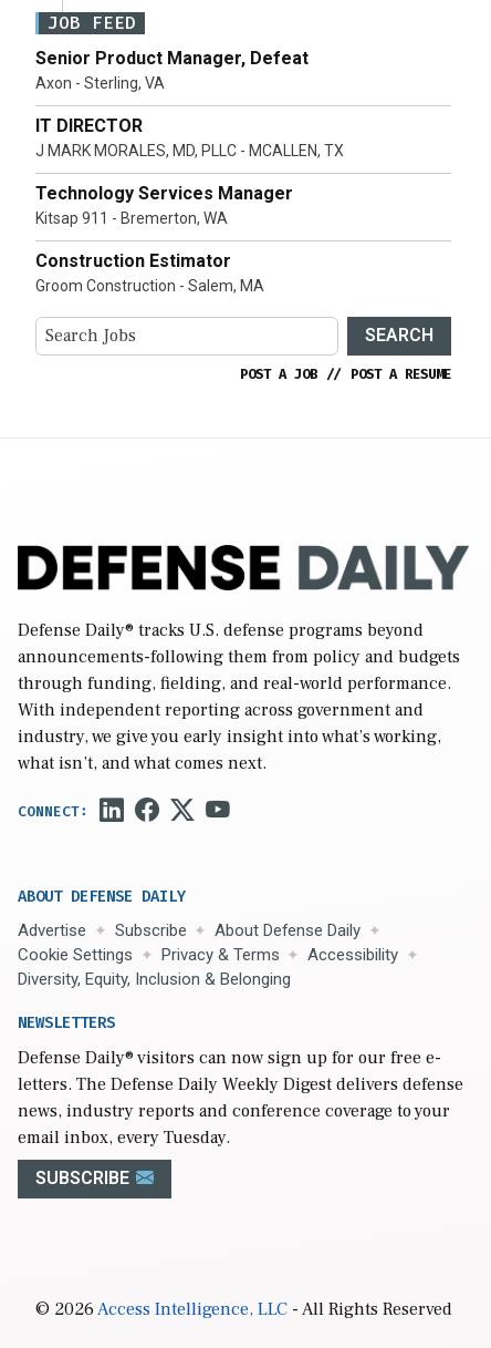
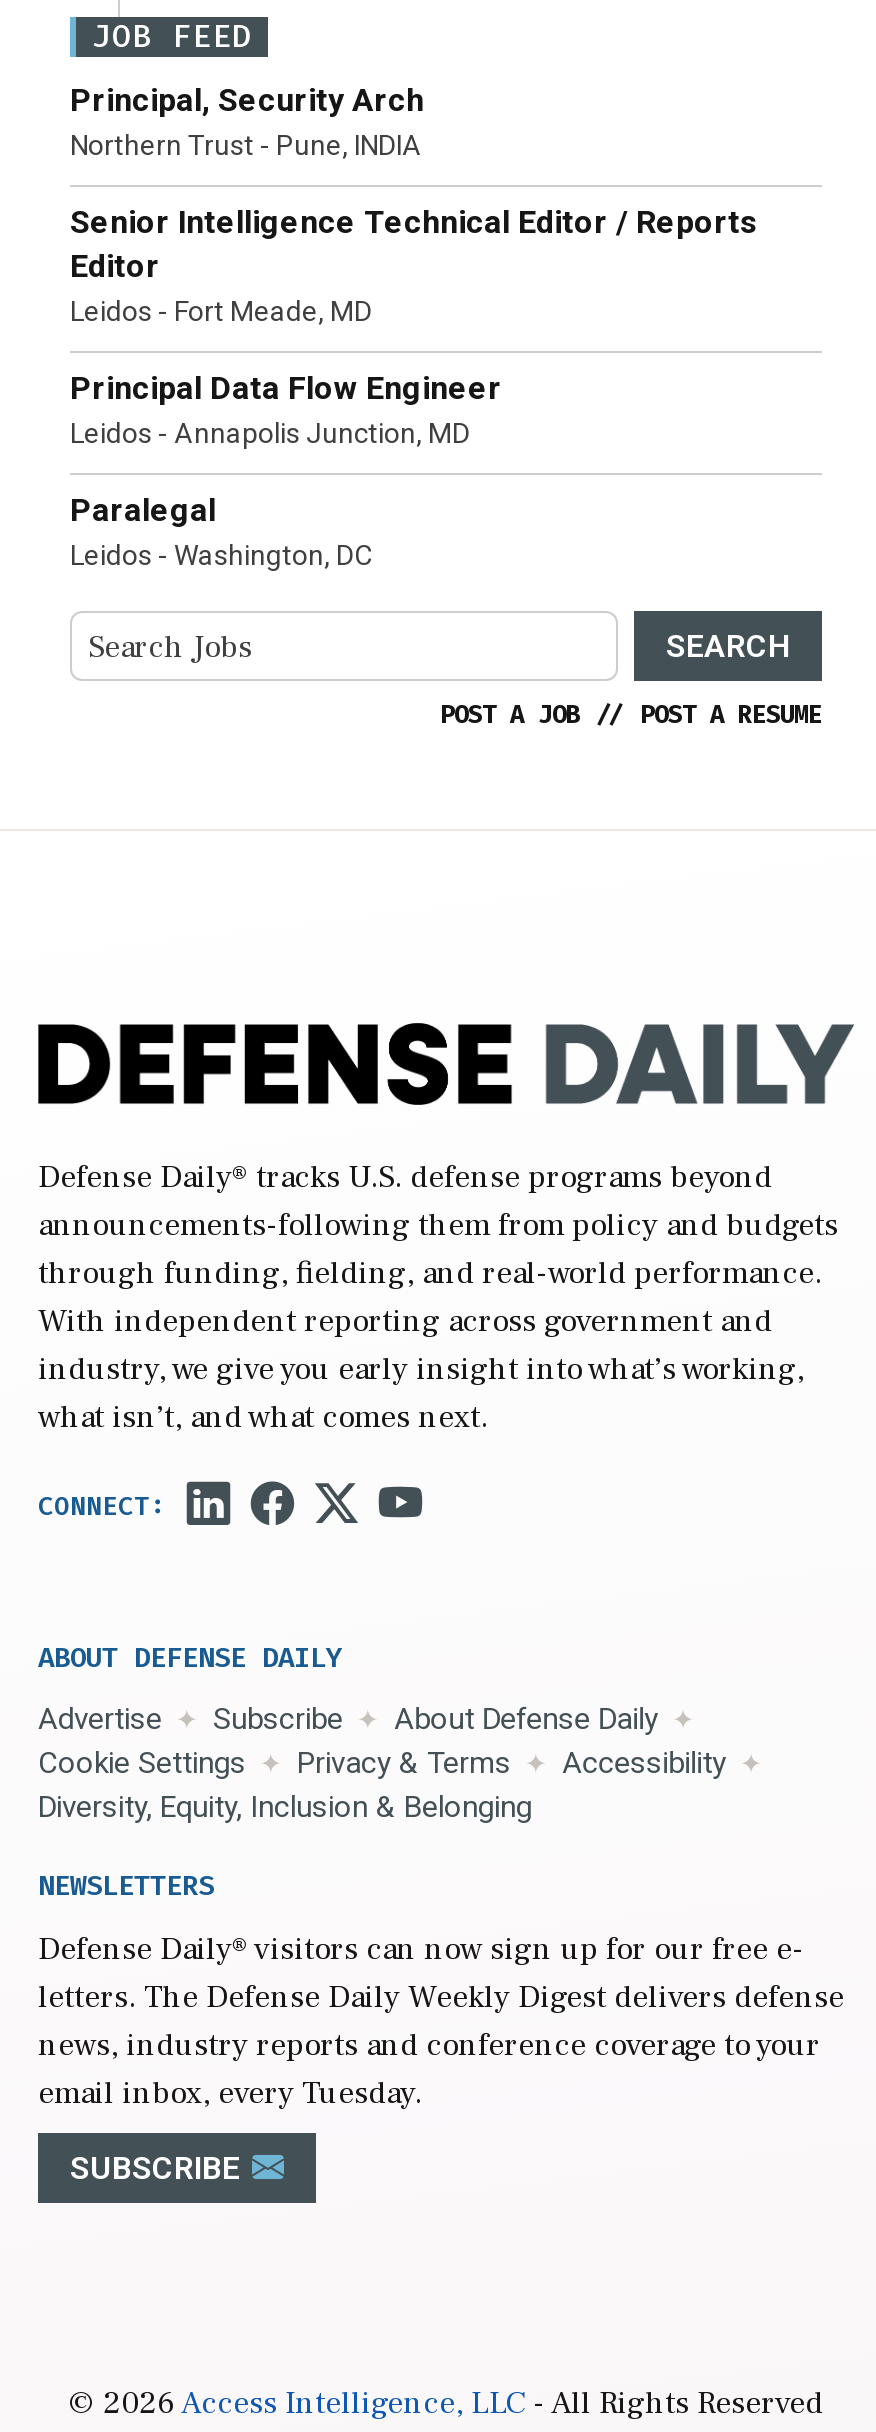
[35,47,309,92] Senior Product Manager, Defeat | Axon - Sterling, VA -> [70,81,424,161] Principal, Security Arch | Northern Trust - Pune, INDIA
[35,115,344,159] IT DIRECTOR | J MARK MORALES, MD, PLLC - MCALLEN, TX -> [70,203,758,327] Senior Intelligence Technical Editor / Reports | Editor | Leidos - Fort Meade, MD
[35,183,293,227] Technology Services Manager | Kitsap 911 - Bremerton, WA -> [70,369,502,449] Principal Data Flow Engineer | Leidos - Annapolis Junction, MD
[35,250,264,294] Construction Estimator | Groom Construction - Salem, MA -> [70,491,372,571] Paralegal | Leidos - Washington, DC

